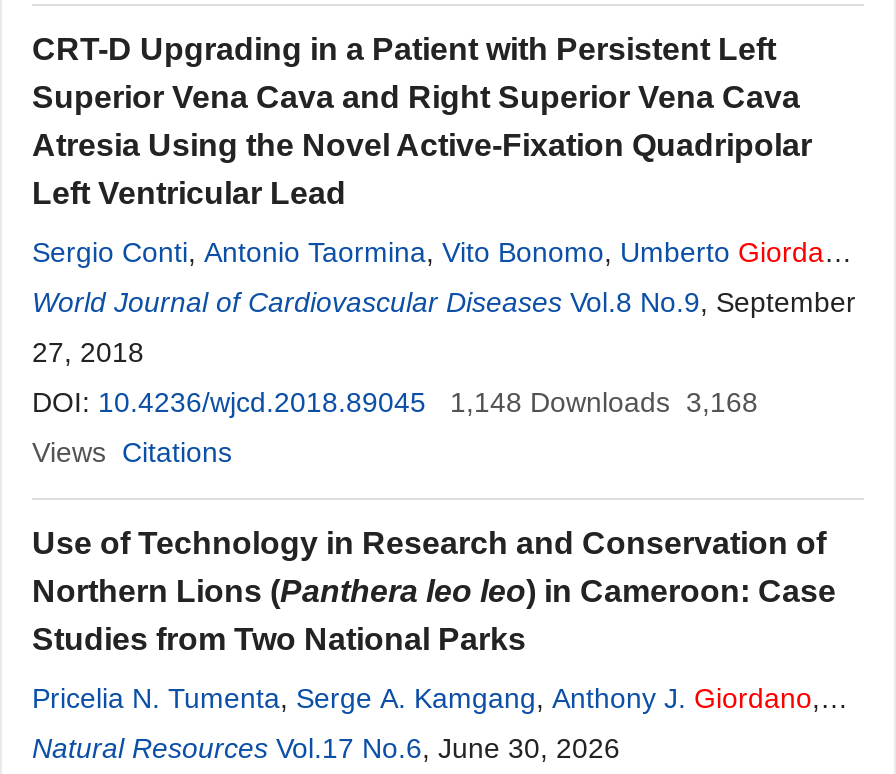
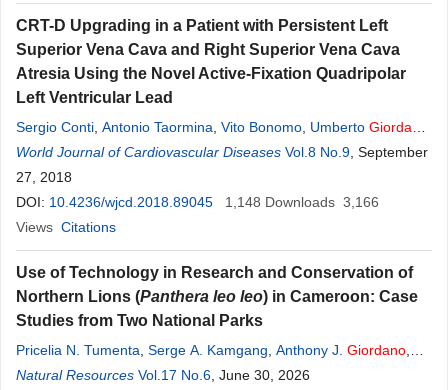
[32,386,758,418] DOI: 10.4236/wjcd.2018.89045 1,148 Downloads 3,168 -> [16,194,379,210] DOI: 10.4236/wjcd.2018.89045 1,148 Downloads 3,166

